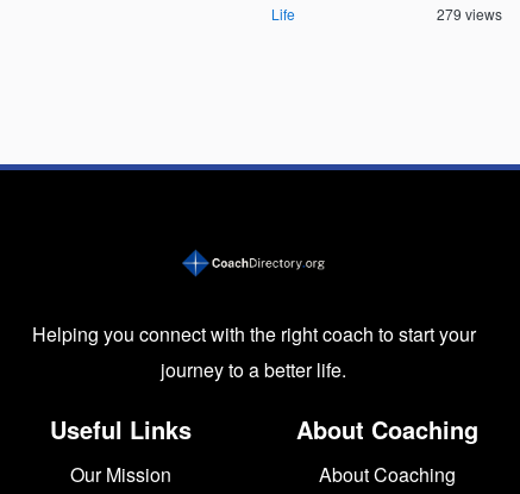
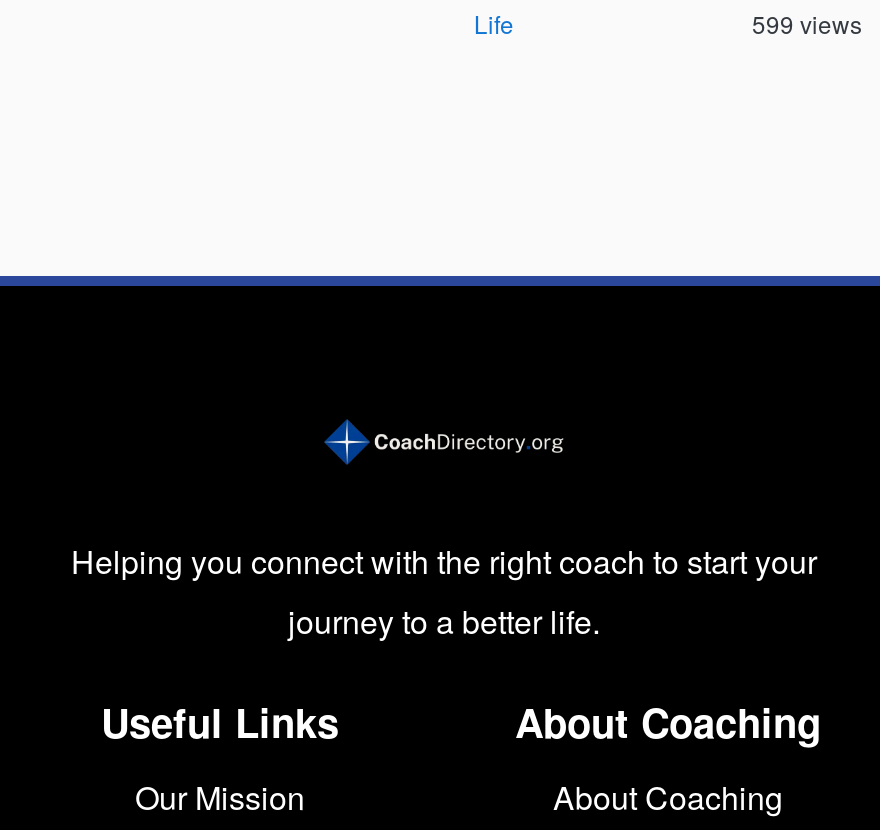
[437,4,502,24] 279 views -> [752,6,862,40] 599 views

